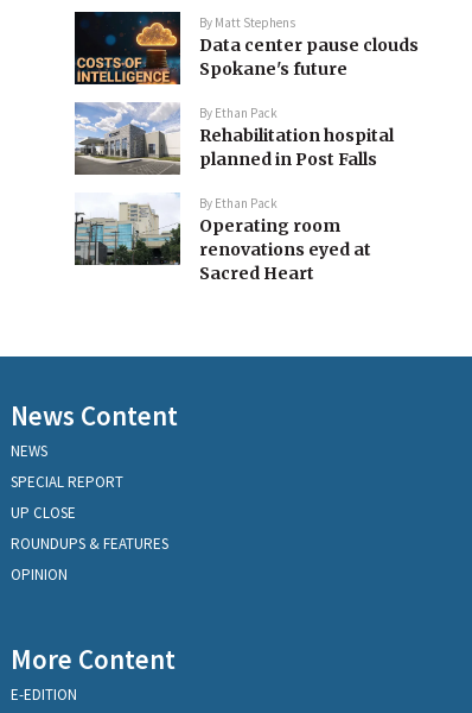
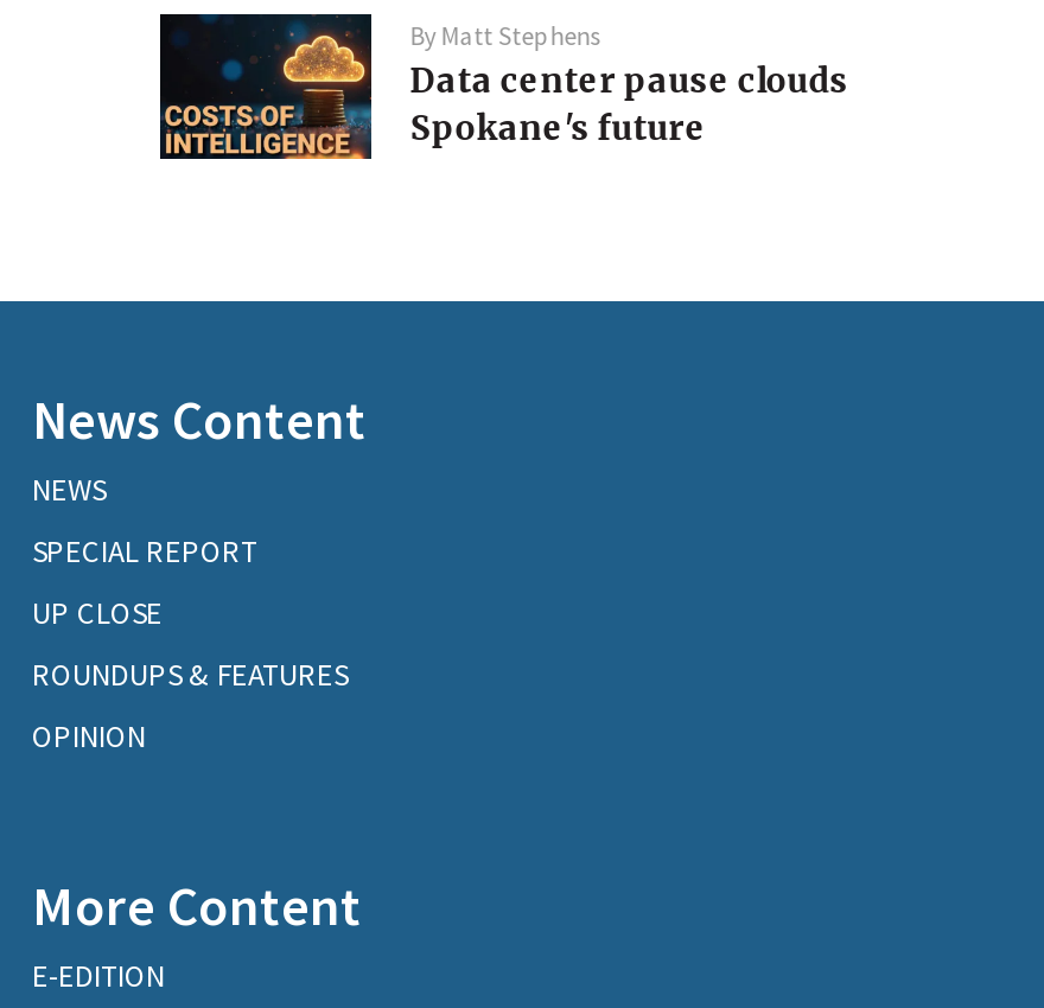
[74,101,394,284] [image] | By Ethan Pack | Rehabilitation hospital | planned in Post Falls | By Ethan Pack | Operating room | renovations eyed at | Sacred Heart -> none
[74,193,181,285] [image] -> none

